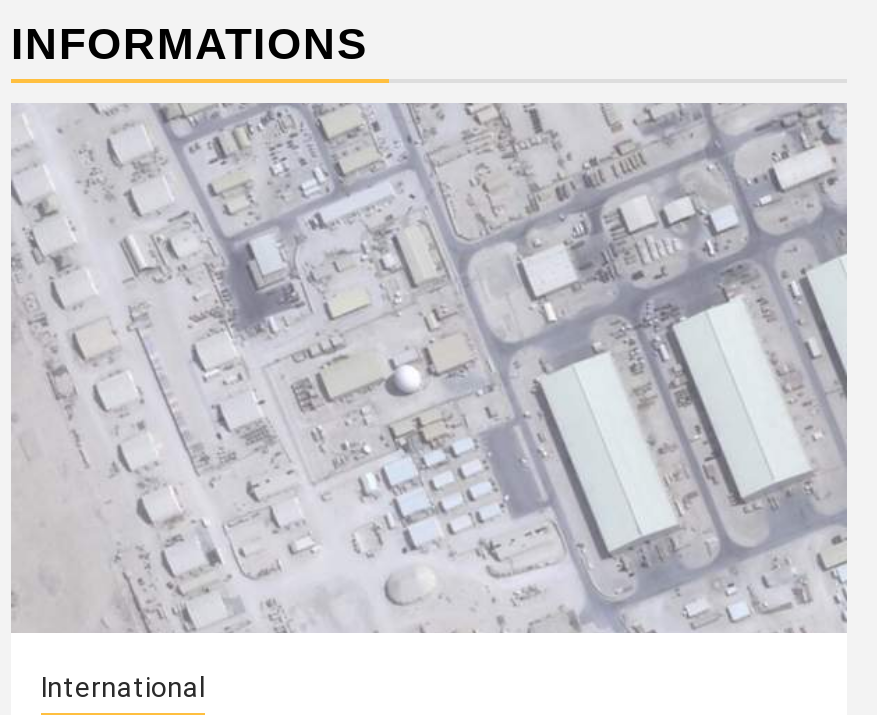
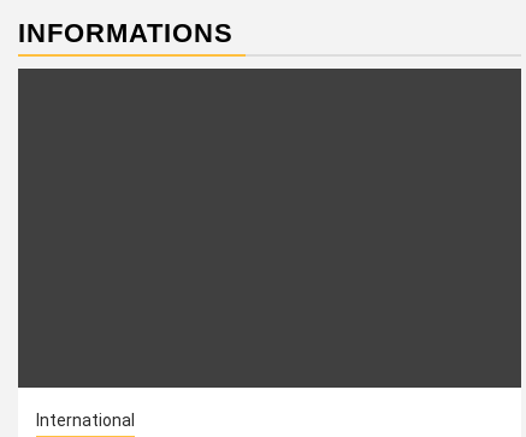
[9,101,849,633] [image] -> none

